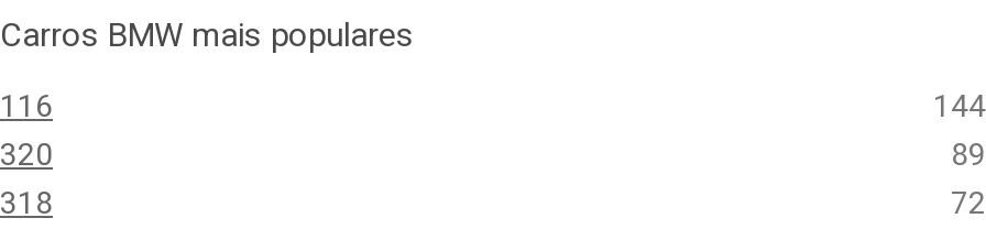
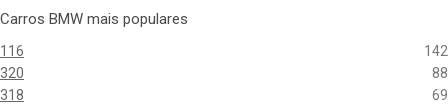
[933,88,986,123] 144 -> [424,43,448,59] 142
[951,137,986,172] 89 -> [432,65,448,81] 88
[951,185,986,220] 72 -> [432,87,448,103] 69

